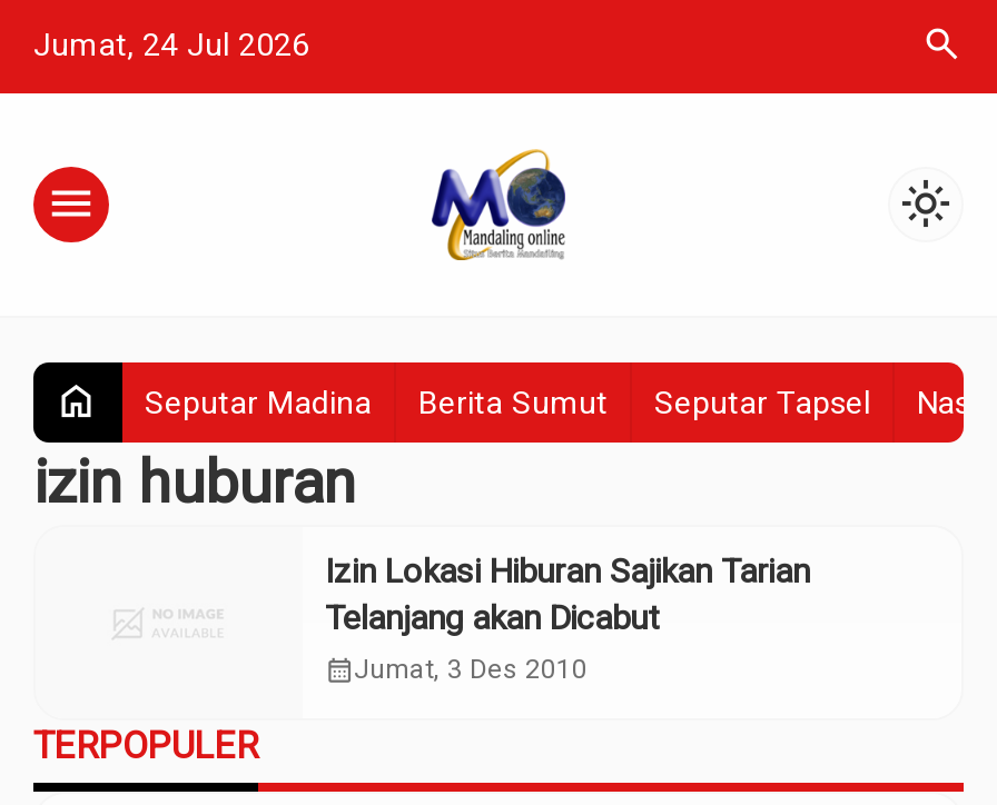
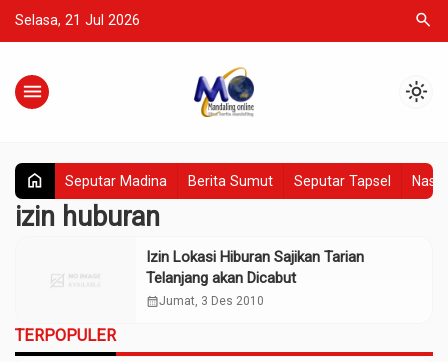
[33,27,309,62] Jumat, 24 Jul 2026 -> [15,12,140,28] Selasa, 21 Jul 2026

